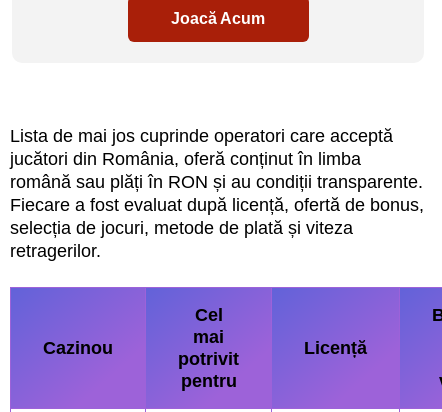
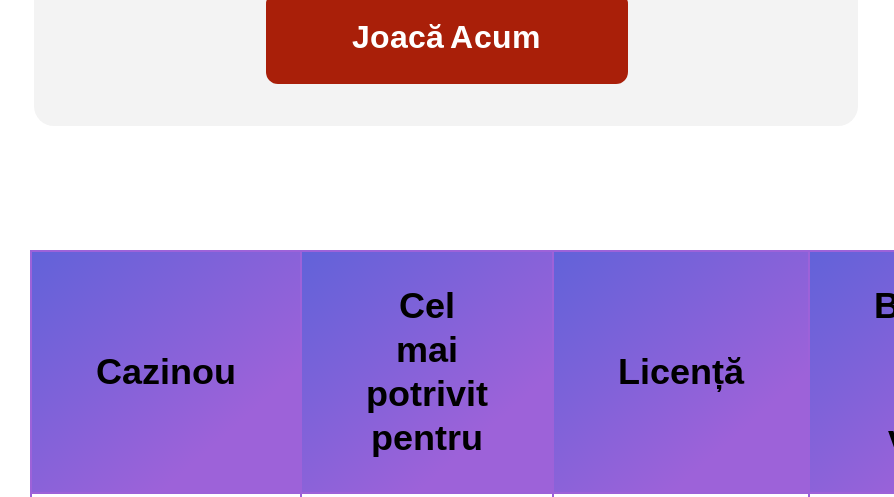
[10,126,424,261] Lista de mai jos cuprinde operatori care acceptă | jucători din România, oferă conținut în limba | română sau plăți în RON și au condiții transparente. | Fiecare a fost evaluat după licență, ofertă de bonus, | selecția de jocuri, metode de plată și viteza | retragerilor. -> none

